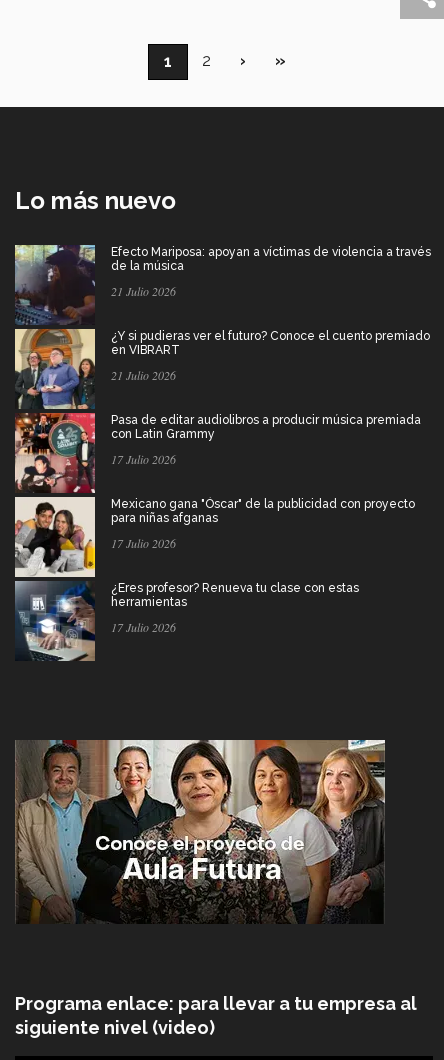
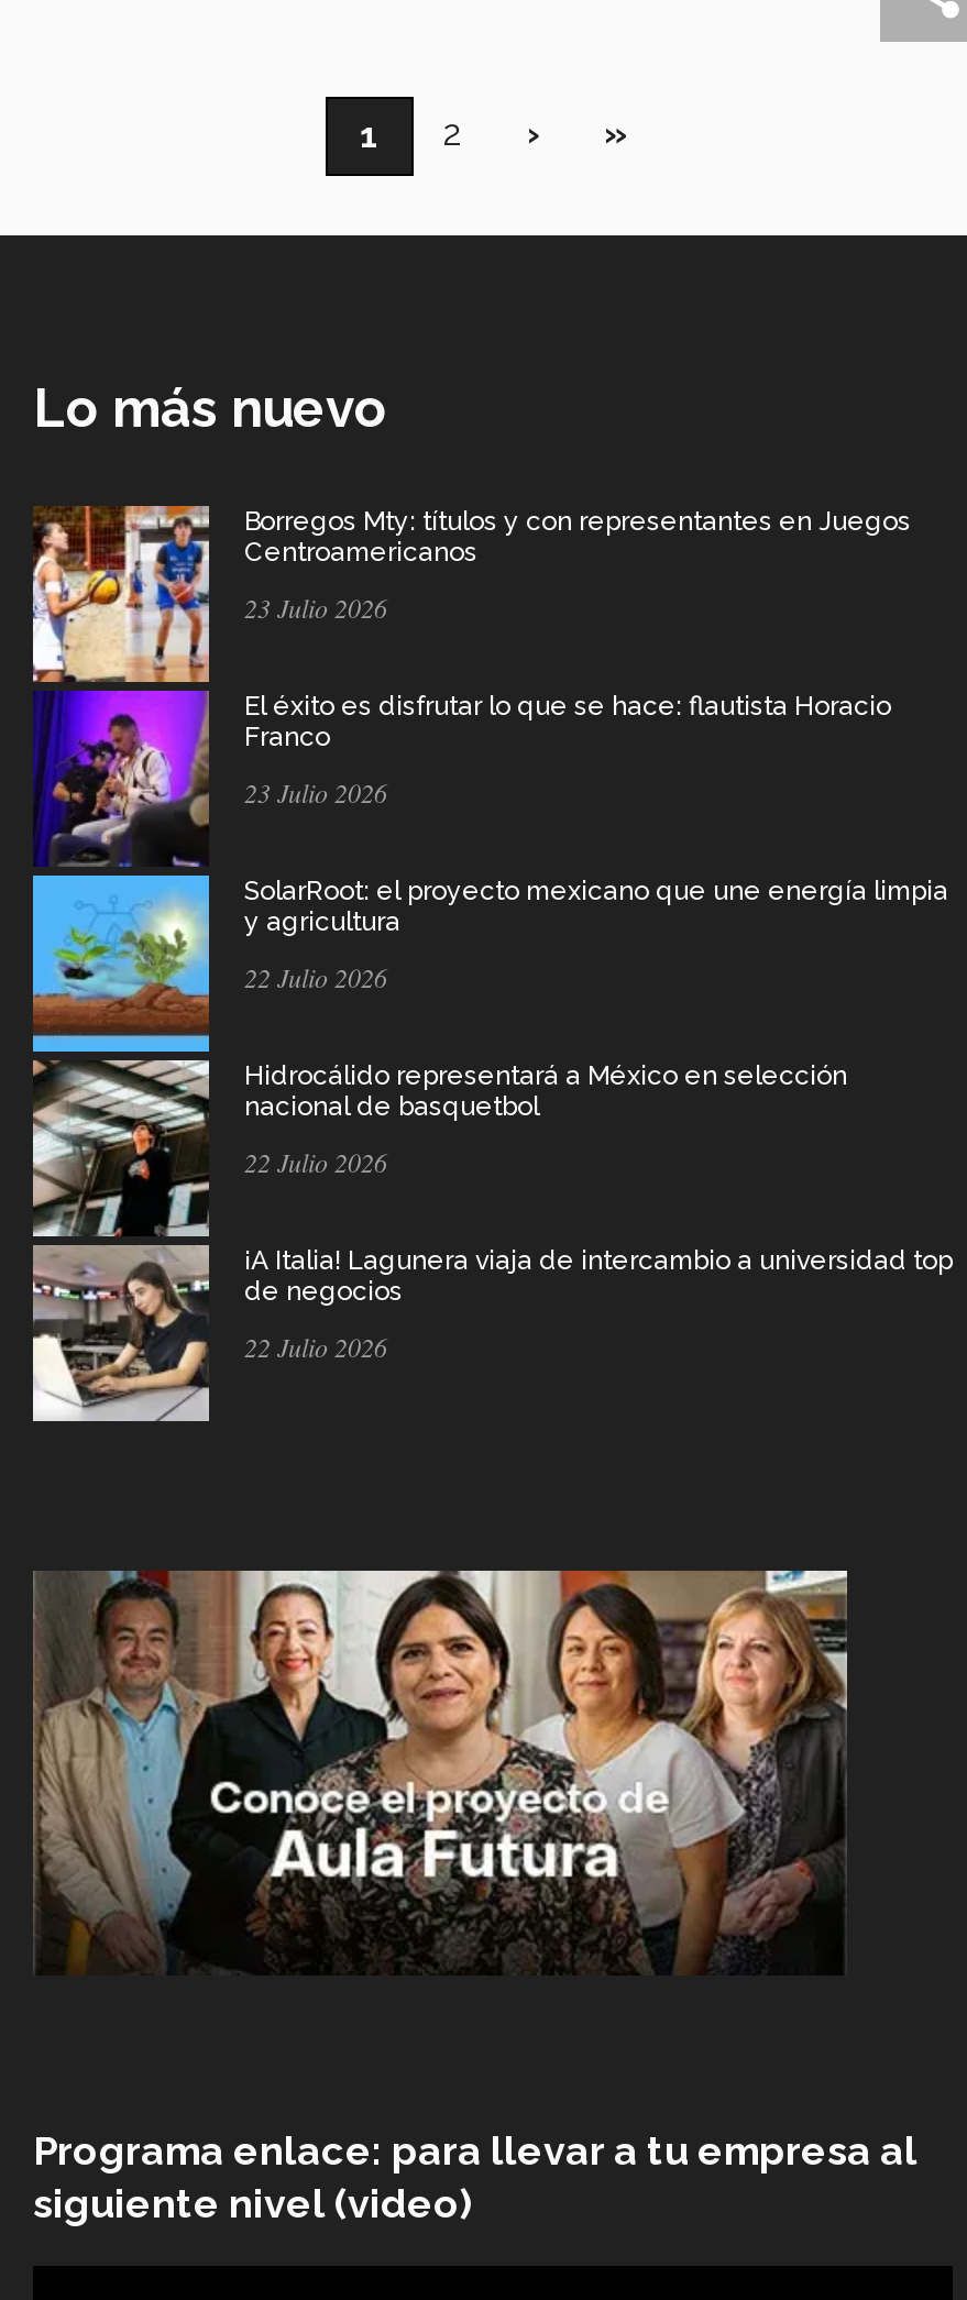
[14,244,431,661] [image] | Efecto Mariposa: apoyan a víctimas de violencia a través | de la música -> [31,504,911,1423] [image] | Borregos Mty: títulos y con representantes en Juegos | Centroamericanos
[111,283,176,299] 21 Julio 2026 -> [244,589,387,624] 23 Julio 2026
[111,329,430,357] ¿Y si pudieras ver el futuro? Conoce el cuento premiado | en VIBRART -> [244,690,891,752] El éxito es disfrutar lo que se hace: flautista Horacio | Franco
[111,367,176,383] 21 Julio 2026 -> [244,774,387,809] 23 Julio 2026
[111,413,421,441] Pasa de editar audiolibros a producir música premiada | con Latin Grammy -> [244,875,948,936] SolarRoot: el proyecto mexicano que une energía limpia | y agricultura
[111,451,176,467] 17 Julio 2026 -> [244,958,387,994] 22 Julio 2026
[111,497,415,525] Mexicano gana "Óscar" de la publicidad con proyecto | para niñas afganas -> [244,1060,847,1121] Hidrocálido representará a México en selección | nacional de basquetbol
[111,535,176,551] 17 Julio 2026 -> [244,1143,387,1178] 22 Julio 2026
[111,581,359,609] ¿Eres profesor? Renueva tu clase con estas | herramientas -> [244,1244,953,1306] ¡A Italia! Lagunera viaja de intercambio a universidad top | de negocios
[111,619,176,635] 17 Julio 2026 -> [244,1328,387,1363] 22 Julio 2026

